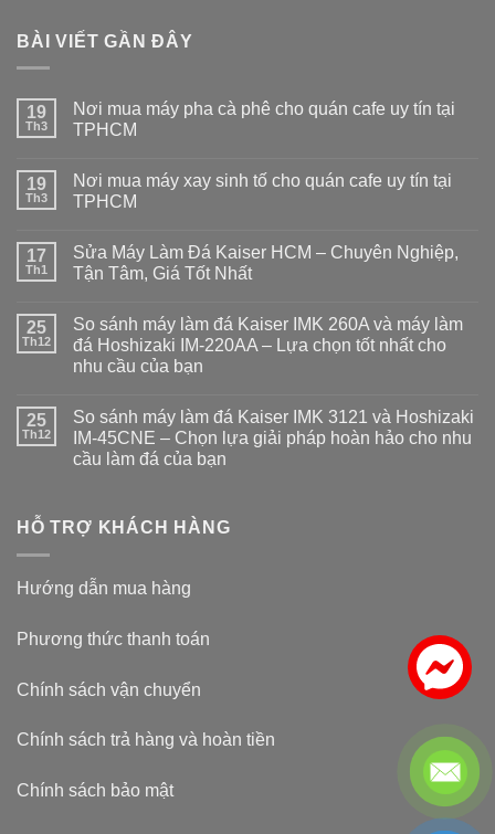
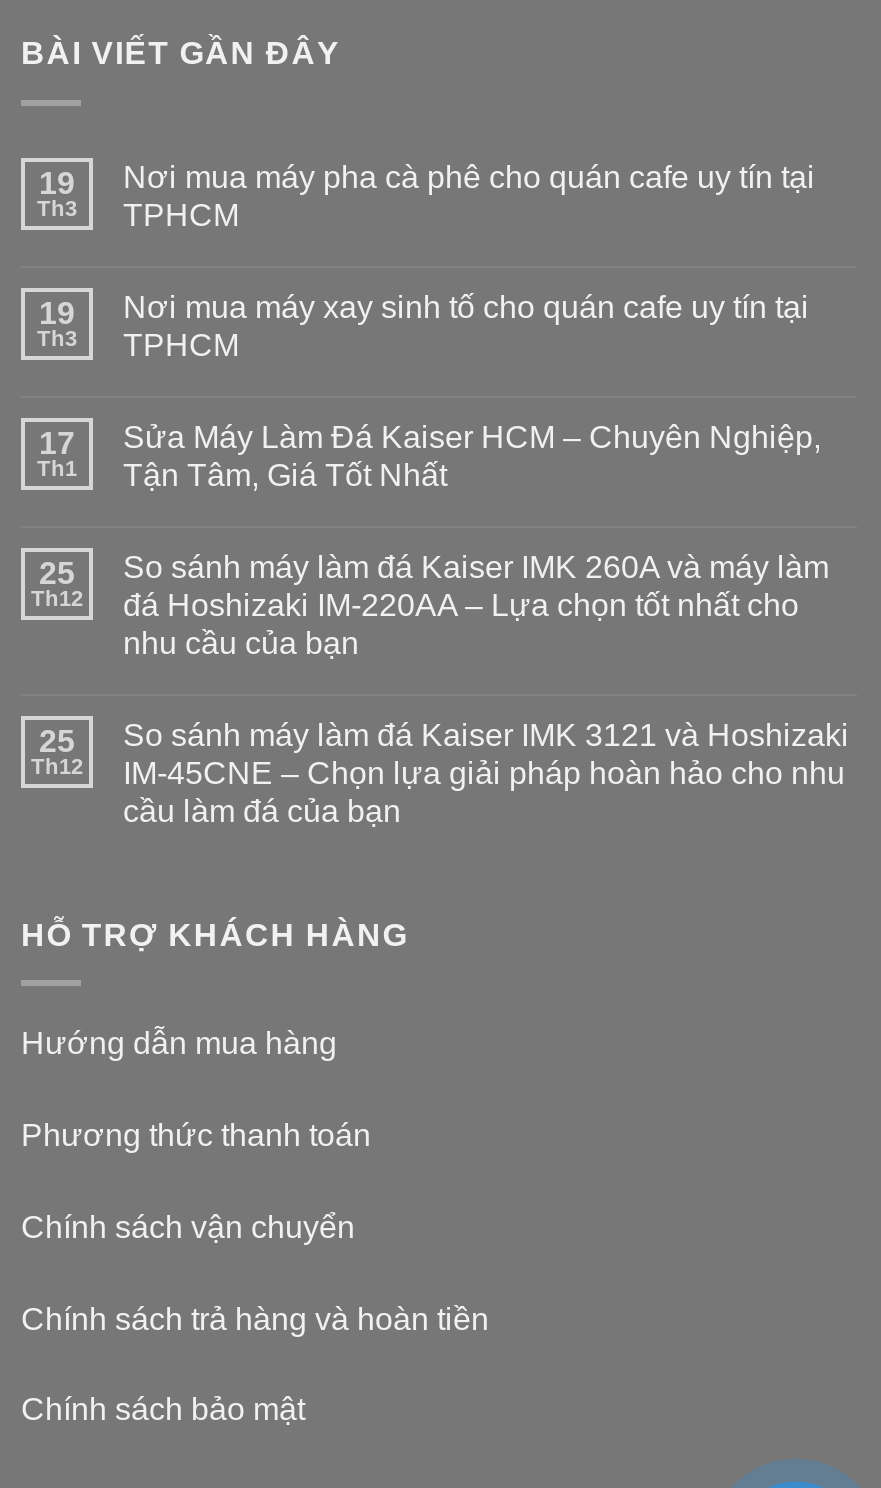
[407,634,473,700] [image] -> none
[408,735,482,809] [image] -> none

